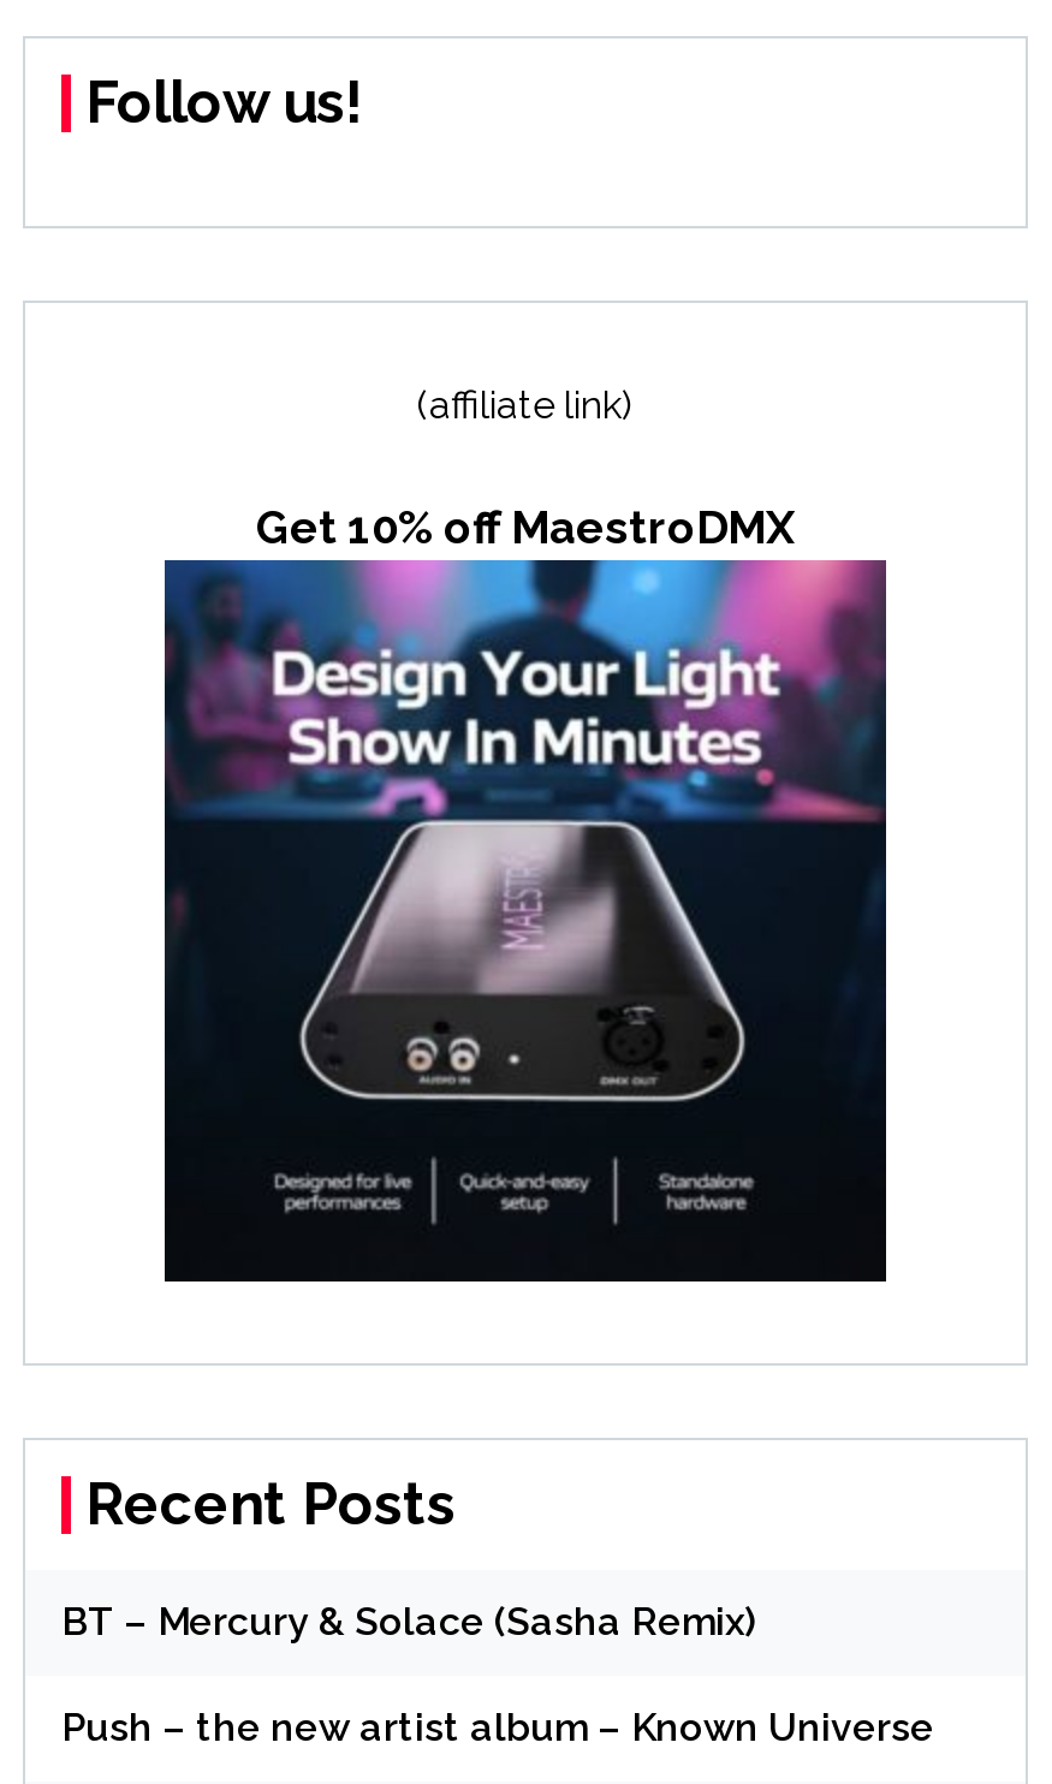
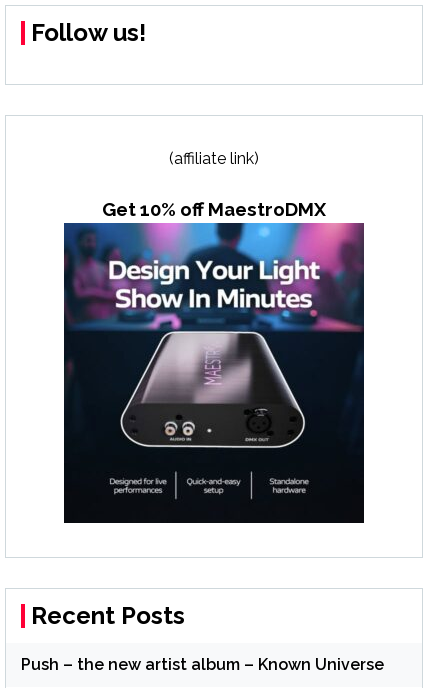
[61,1598,754,1644] BT – Mercury & Solace (Sasha Remix) -> none

